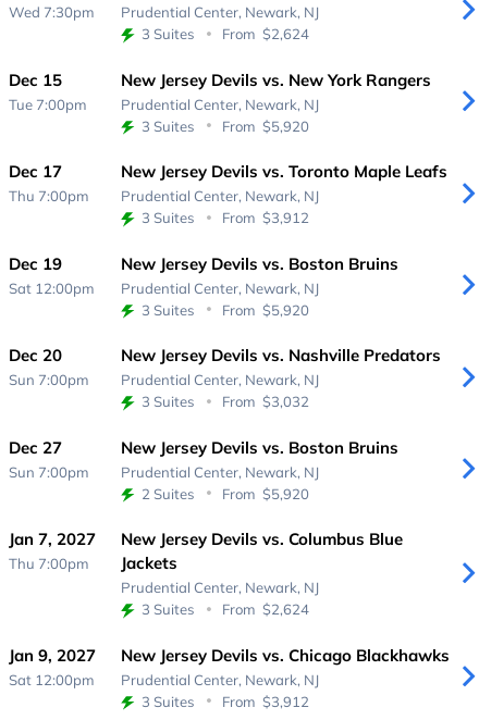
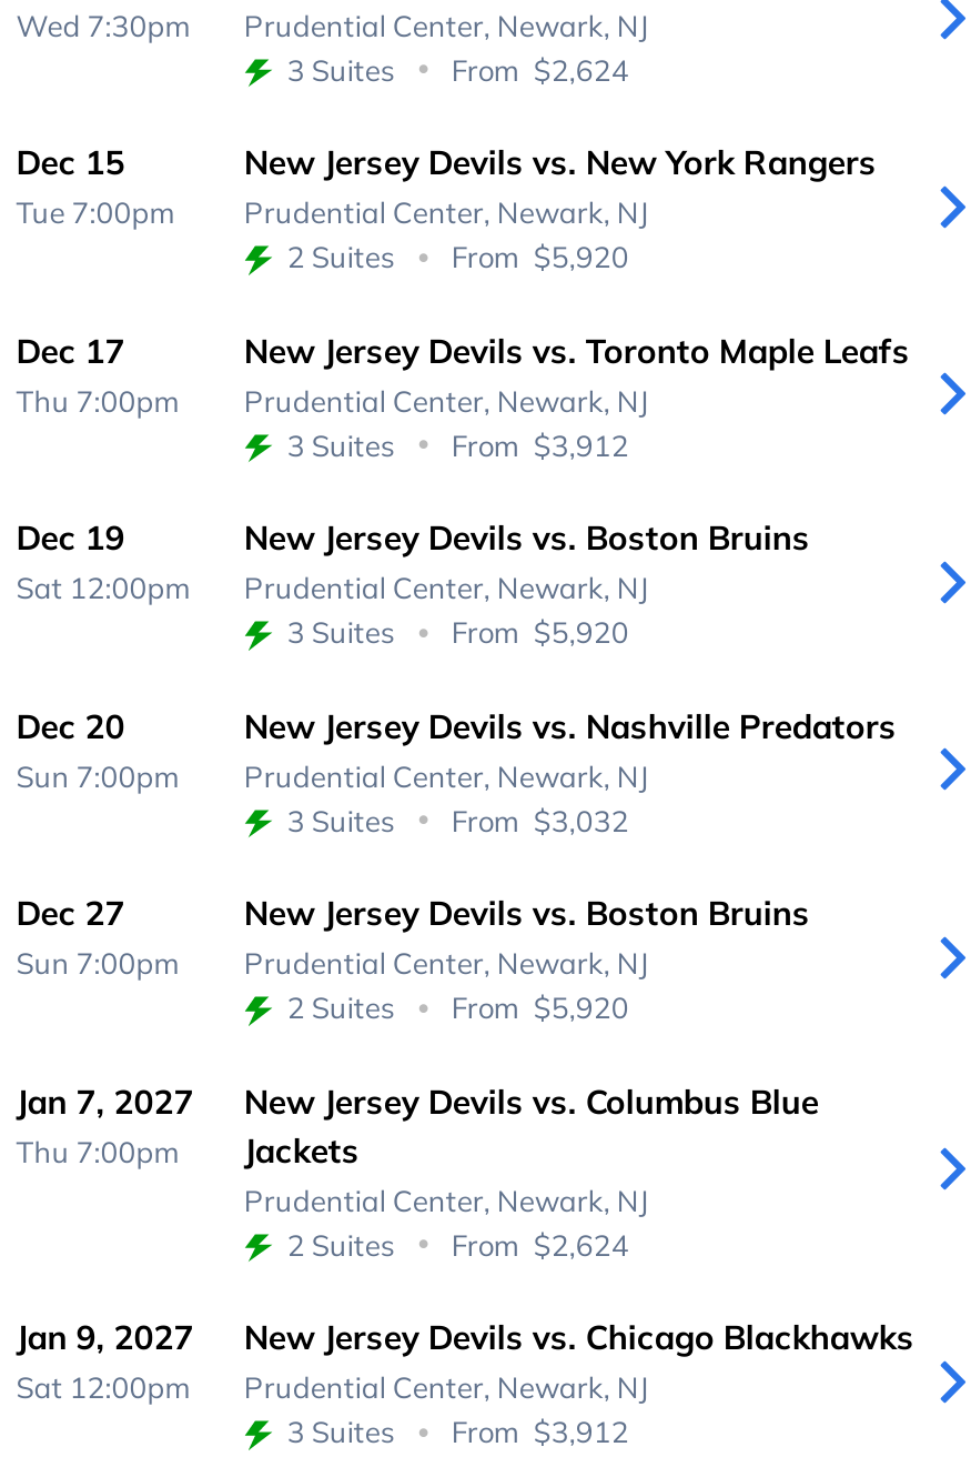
[142,117,310,134] 3 Suites From $5,920 -> [287,239,629,275] 2 Suites From $5,920
[142,600,310,618] 3 Suites From $2,624 -> [287,1226,629,1262] 2 Suites From $2,624

